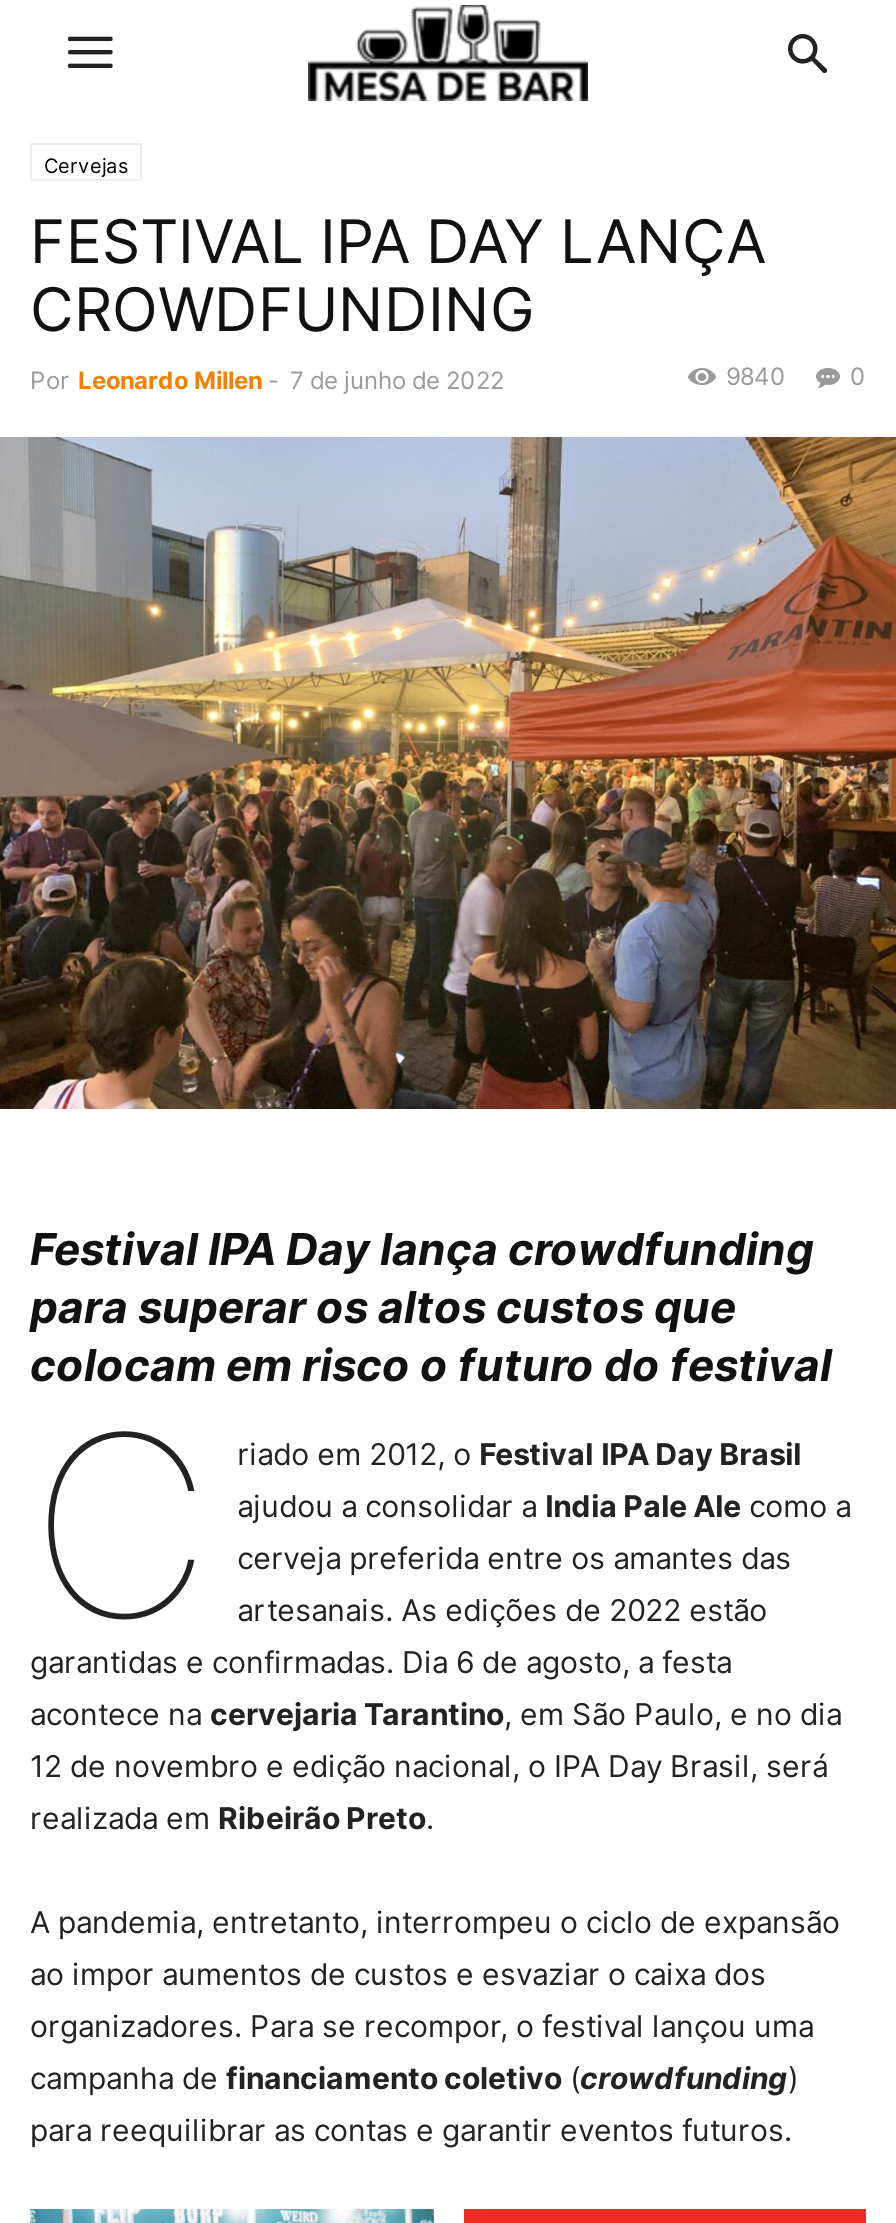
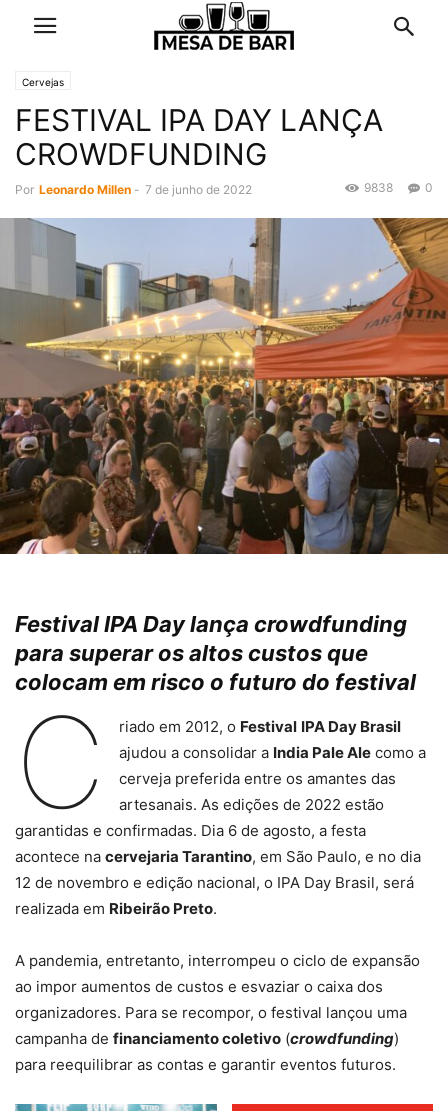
[726,361,786,391] 9840 -> [364,180,393,195] 9838

